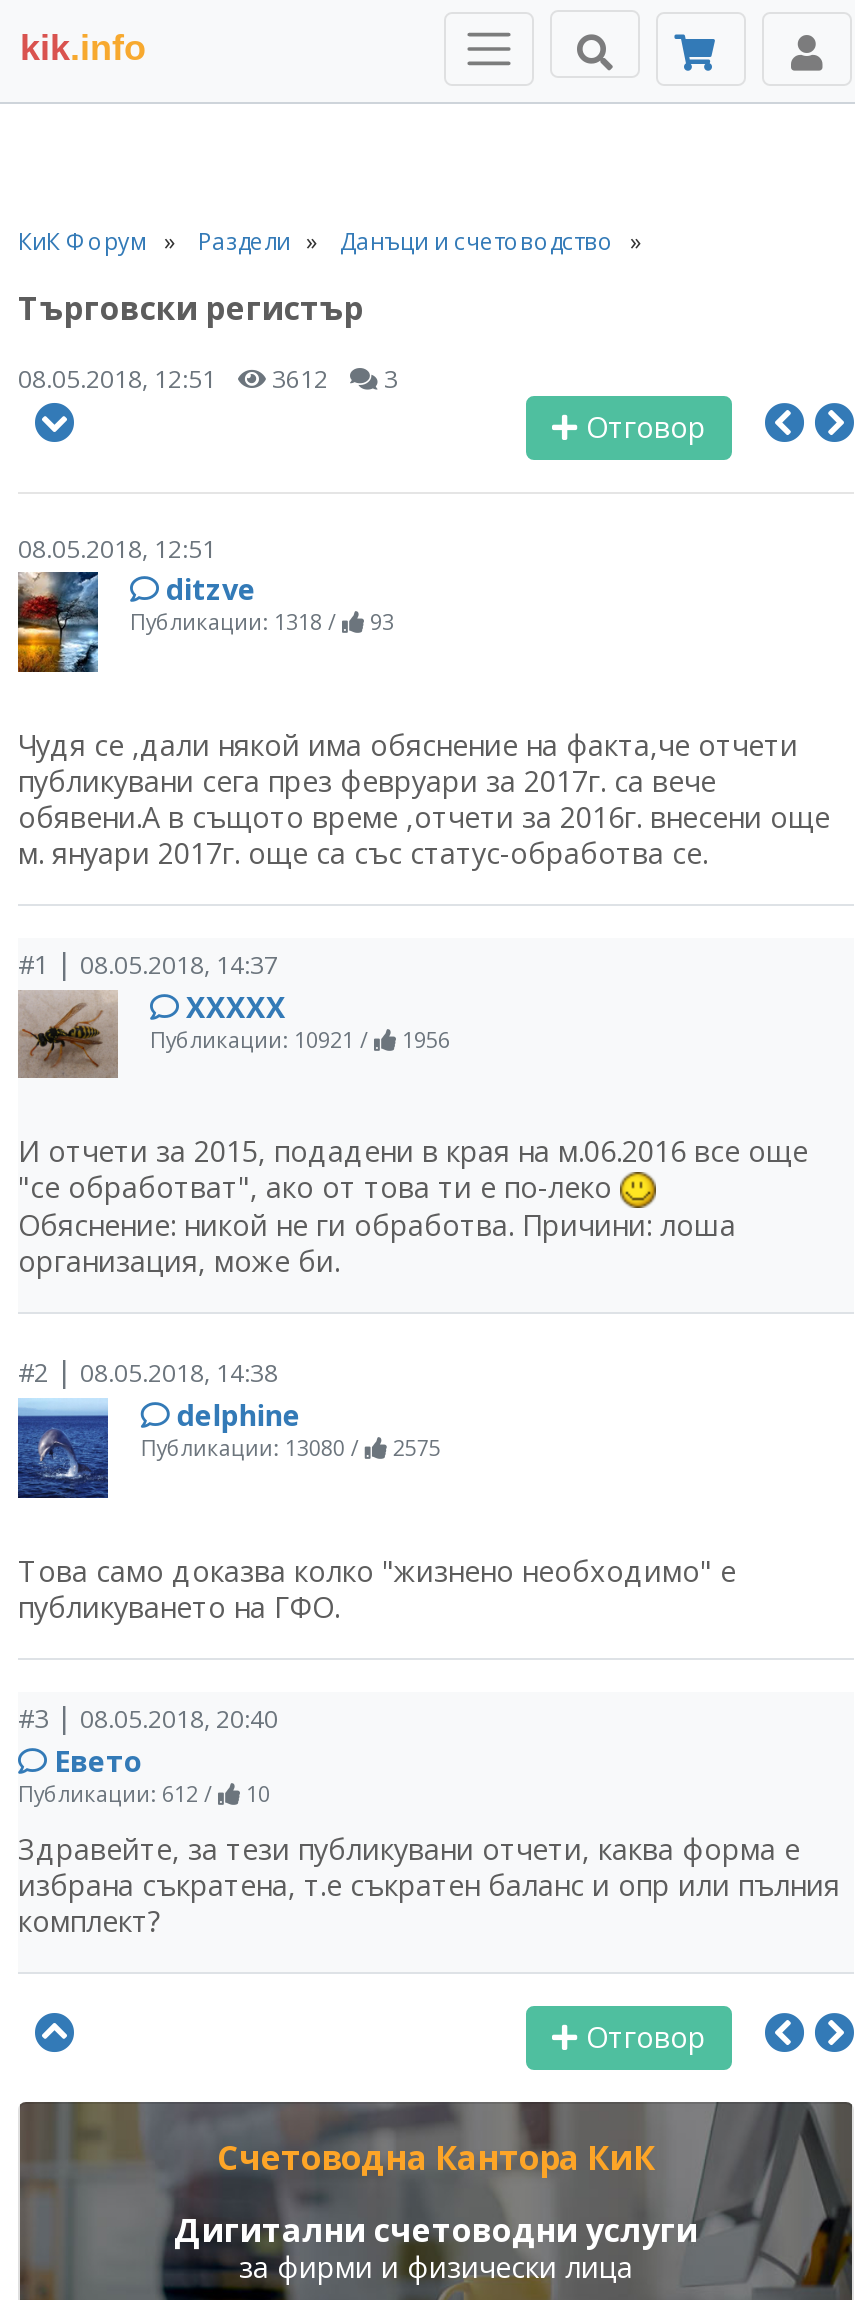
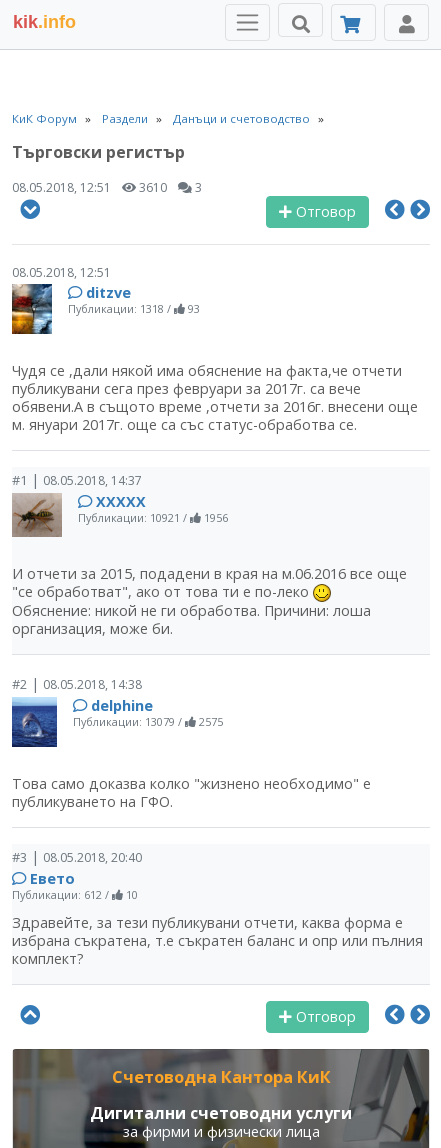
[18,362,398,396] 08.05.2018, 12:51 3612 3 -> [12,179,202,196] 08.05.2018, 12:51 3610 3
[141,1433,441,1463] Публикации: 13080 / 2575 -> [73,714,223,729] Публикации: 13079 / 2575

